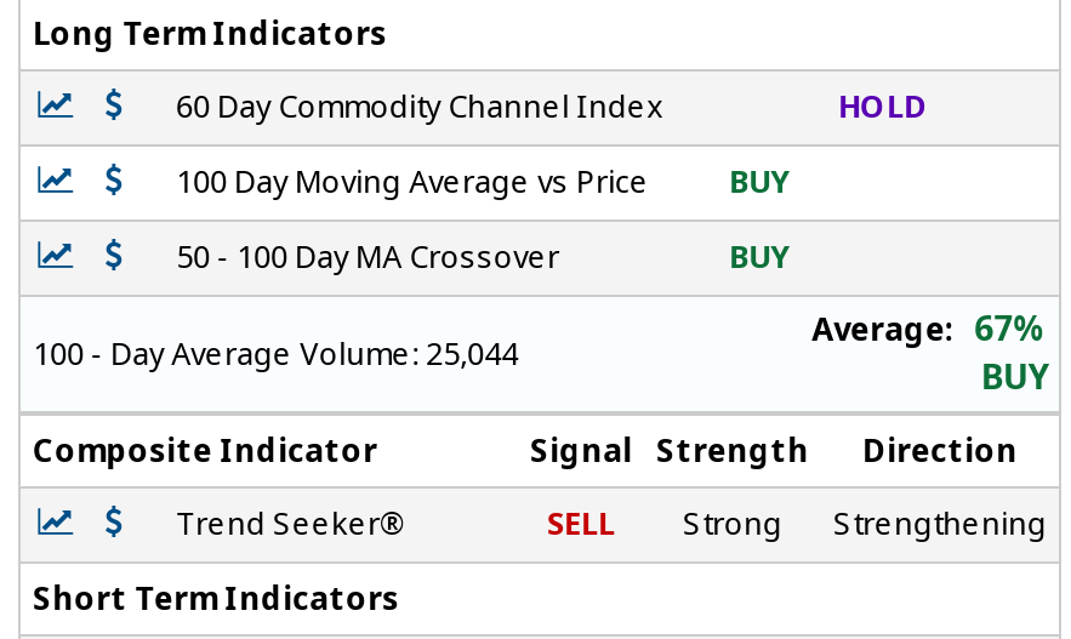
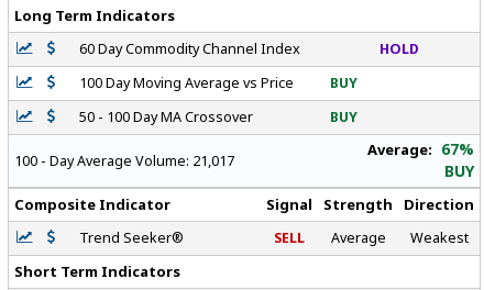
[33,334,518,375] 100 - Day Average Volume: 25,044 -> [14,152,234,171] 100 - Day Average Volume: 21,017
[683,504,1047,545] Strong | Strengthening -> [331,229,468,247] Average | Weakest

